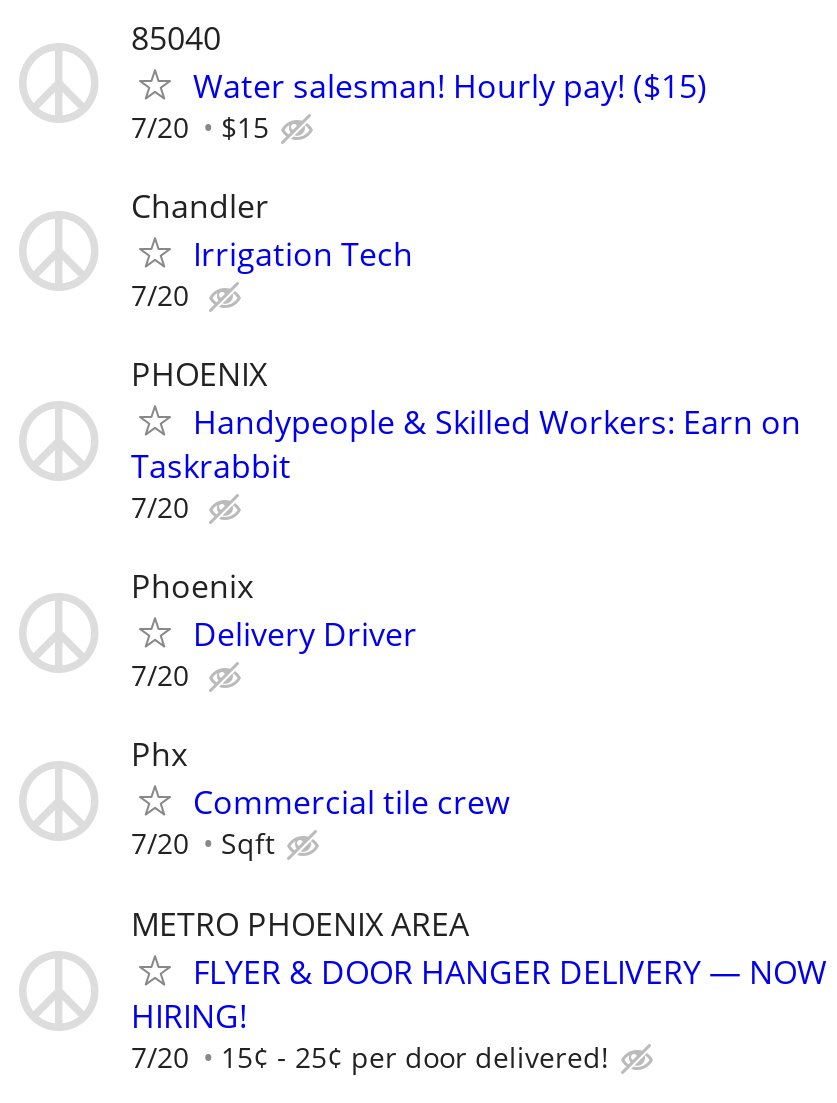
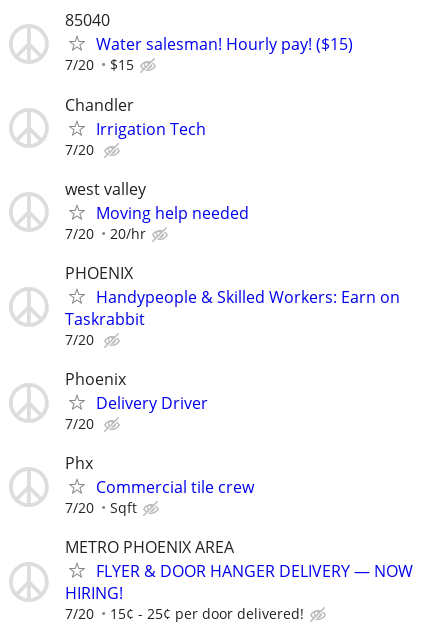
none -> [65,178,249,243] west valley | Moving help needed | 7/20 | 20/hr

